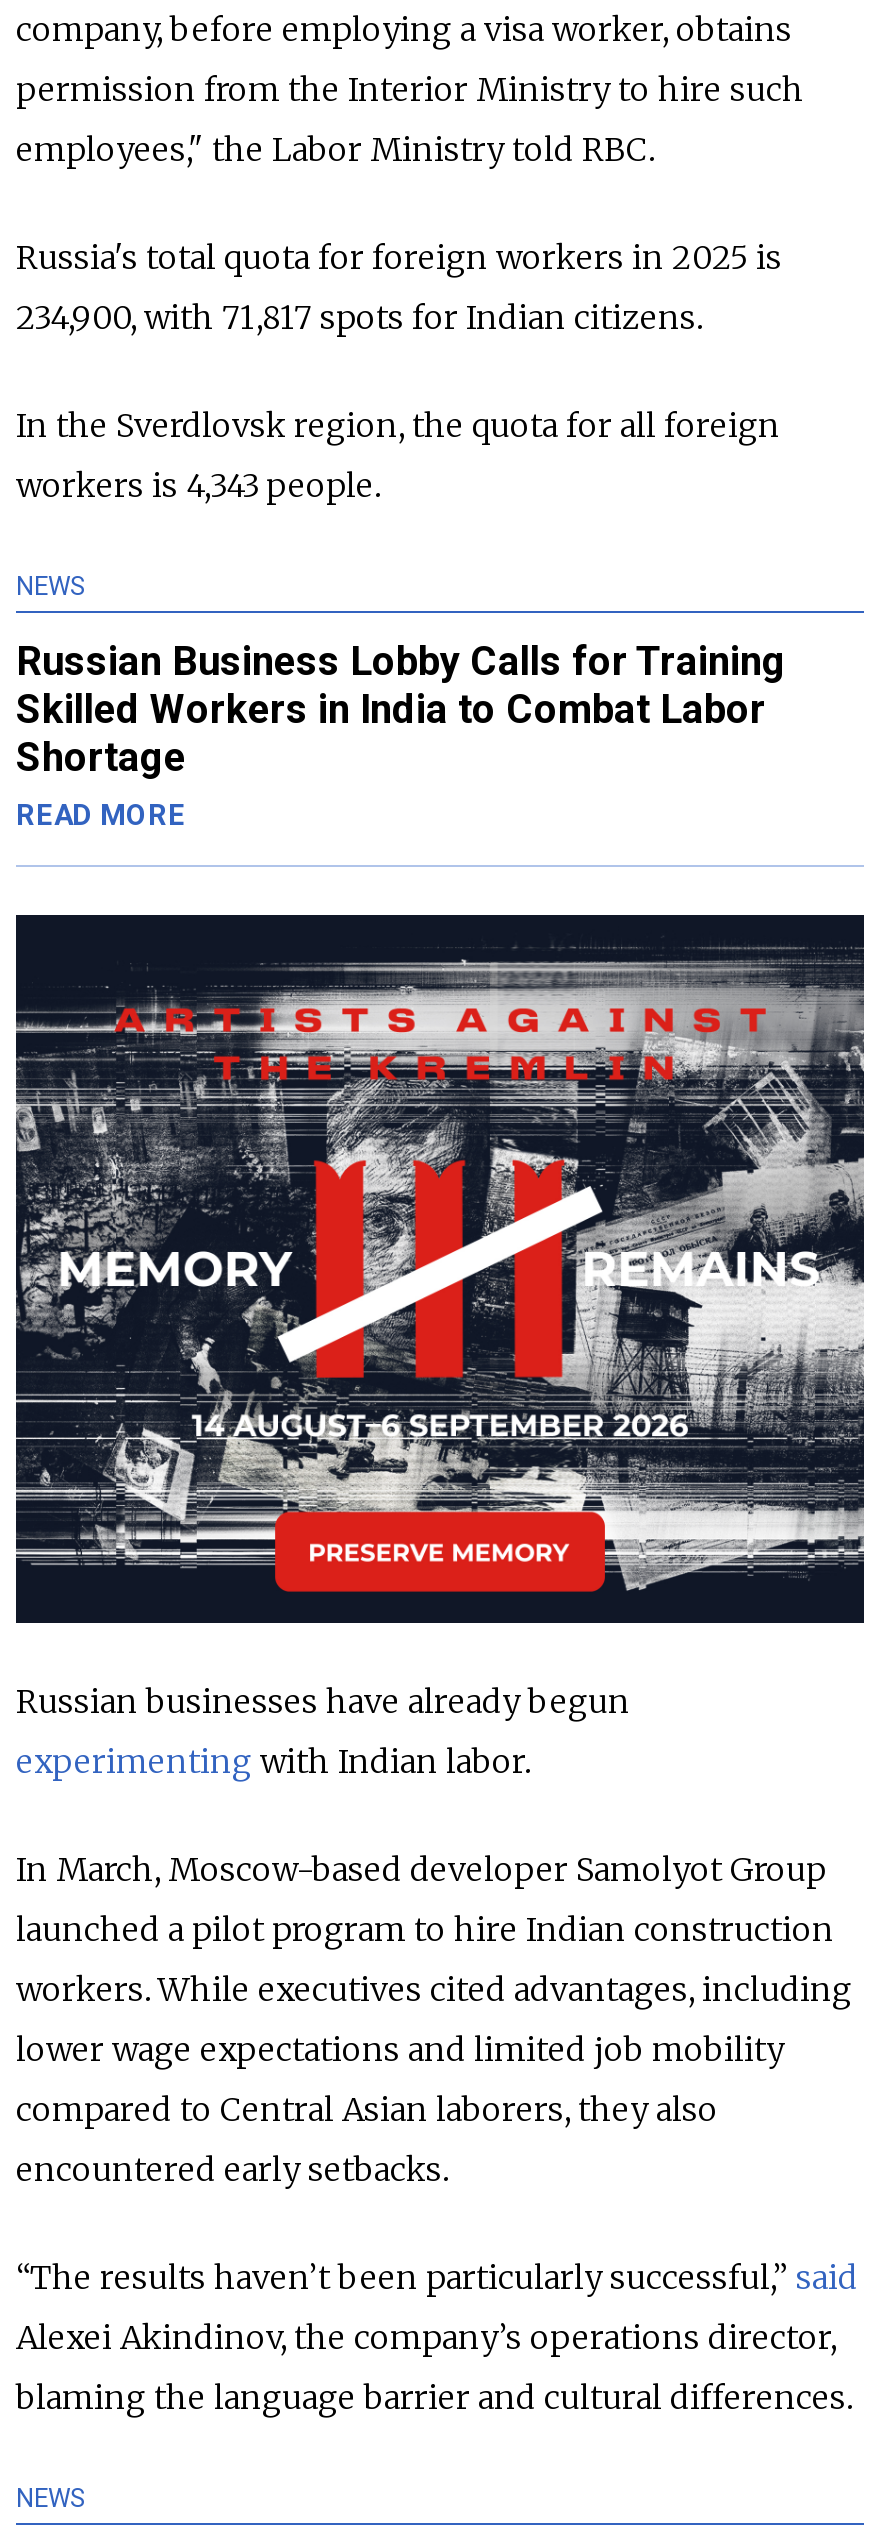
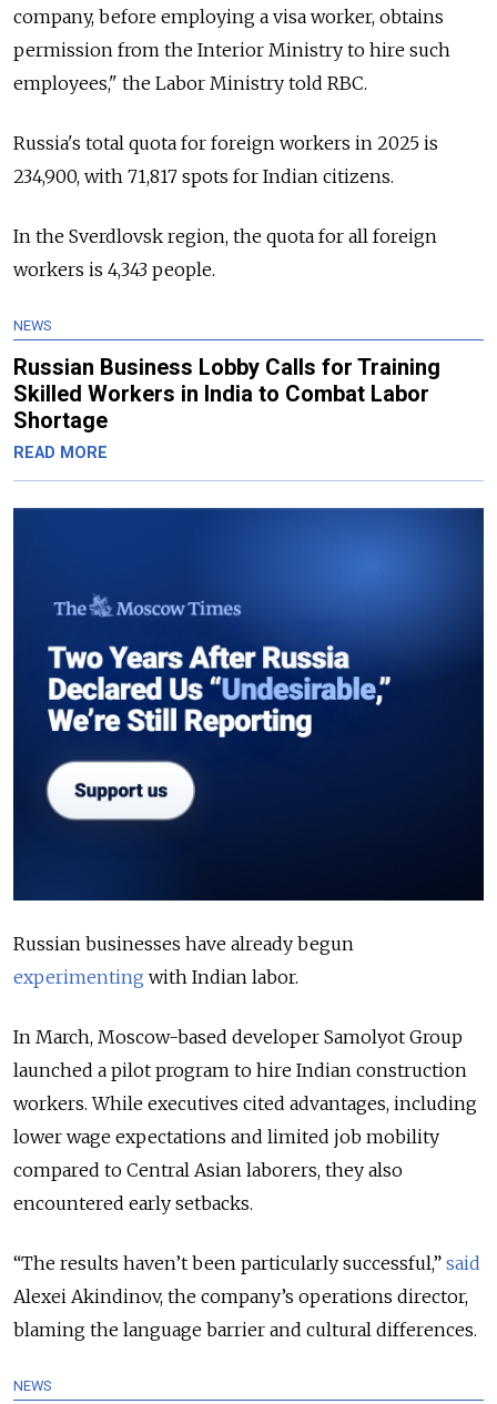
[14,913,866,1623] [image] -> [13,507,485,901] [image]

